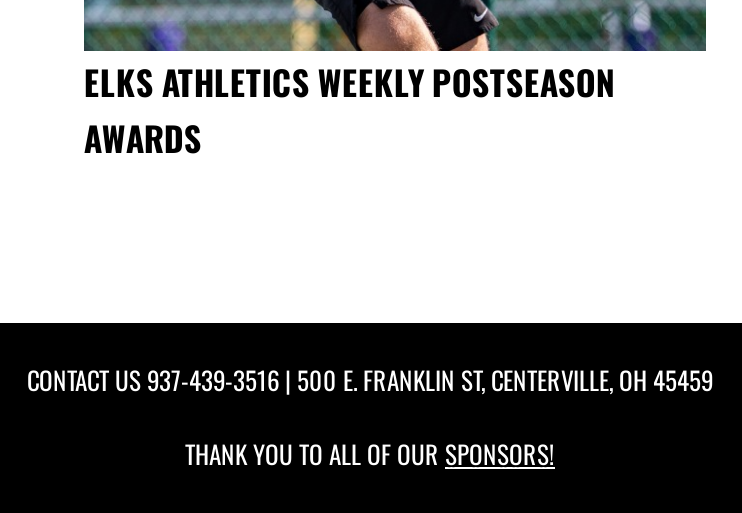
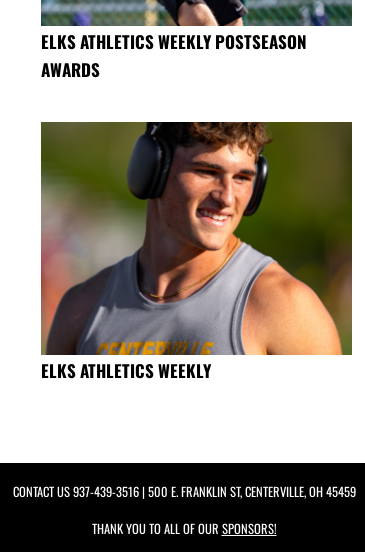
none -> [40,121,353,383] [image] | ELKS ATHLETICS WEEKLY

